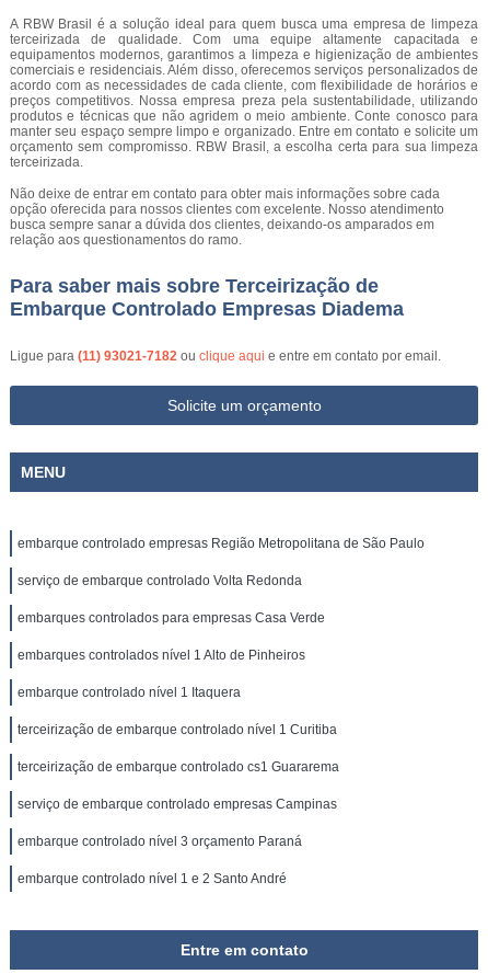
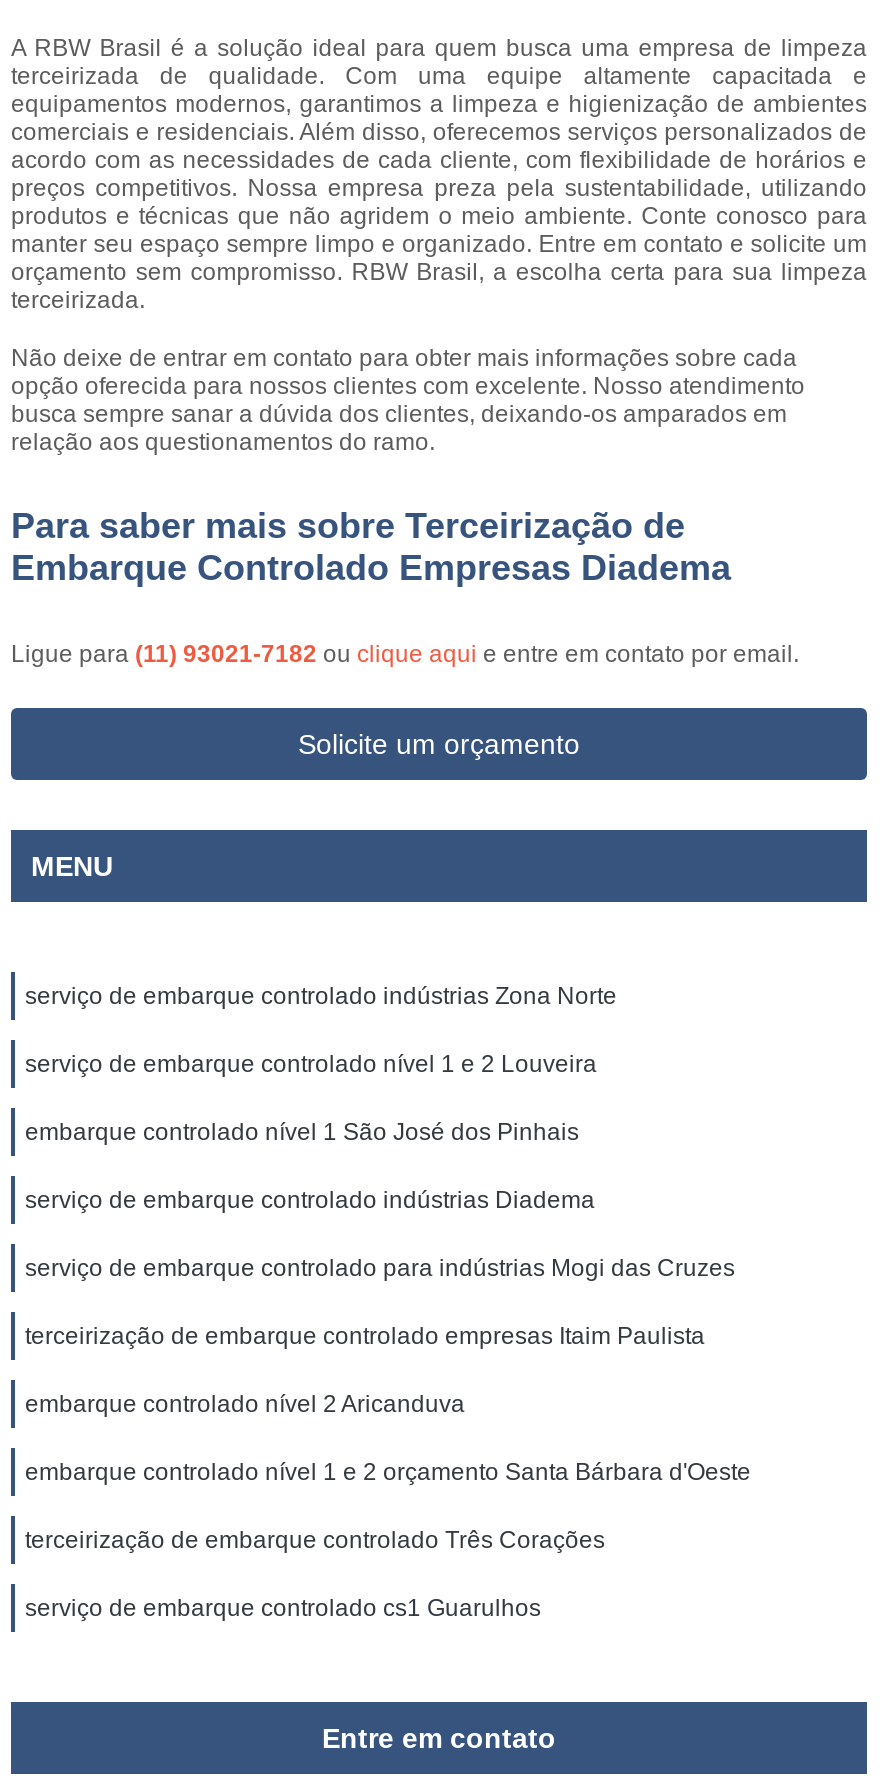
[18,536,425,551] embarque controlado empresas Região Metropolitana de São Paulo -> [25,982,617,1010] serviço de embarque controlado indústrias Zona Norte
[18,573,302,588] serviço de embarque controlado Volta Redonda -> [25,1050,597,1078] serviço de embarque controlado nível 1 e 2 Louveira
[18,610,325,626] embarques controlados para empresas Casa Verde -> [25,1118,579,1146] embarque controlado nível 1 São José dos Pinhais
[18,648,305,663] embarques controlados nível 1 Alto de Pinheiros -> [25,1186,595,1214] serviço de embarque controlado indústrias Diadema
[18,685,241,700] embarque controlado nível 1 Itaquera -> [25,1254,735,1282] serviço de embarque controlado para indústrias Mogi das Cruzes
[18,722,337,737] terceirização de embarque controlado nível 1 Curitiba -> [25,1322,705,1350] terceirização de embarque controlado empresas Itaim Paulista
[18,759,339,775] terceirização de embarque controlado cs1 Guararema -> [25,1390,465,1418] embarque controlado nível 2 Aricanduva
[18,797,337,812] serviço de embarque controlado empresas Campinas -> [25,1458,751,1486] embarque controlado nível 1 e 2 orçamento Santa Bárbara d'Oeste
[18,834,302,849] embarque controlado nível 3 orçamento Paraná -> [25,1526,605,1554] terceirização de embarque controlado Três Corações
[18,871,287,886] embarque controlado nível 1 e 2 Santo André -> [25,1594,541,1622] serviço de embarque controlado cs1 Guarulhos

